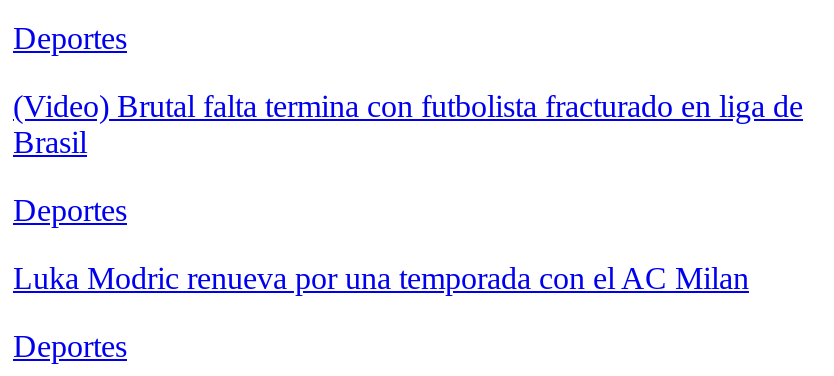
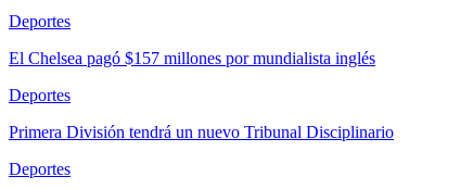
[13,89,803,159] (Video) Brutal falta termina con futbolista fracturado en liga de | Brasil -> [9,49,375,67] El Chelsea pagó $157 millones por mundialista inglés
[13,261,749,295] Luka Modric renueva por una temporada con el AC Milan -> [9,123,394,141] Primera División tendrá un nuevo Tribunal Disciplinario

